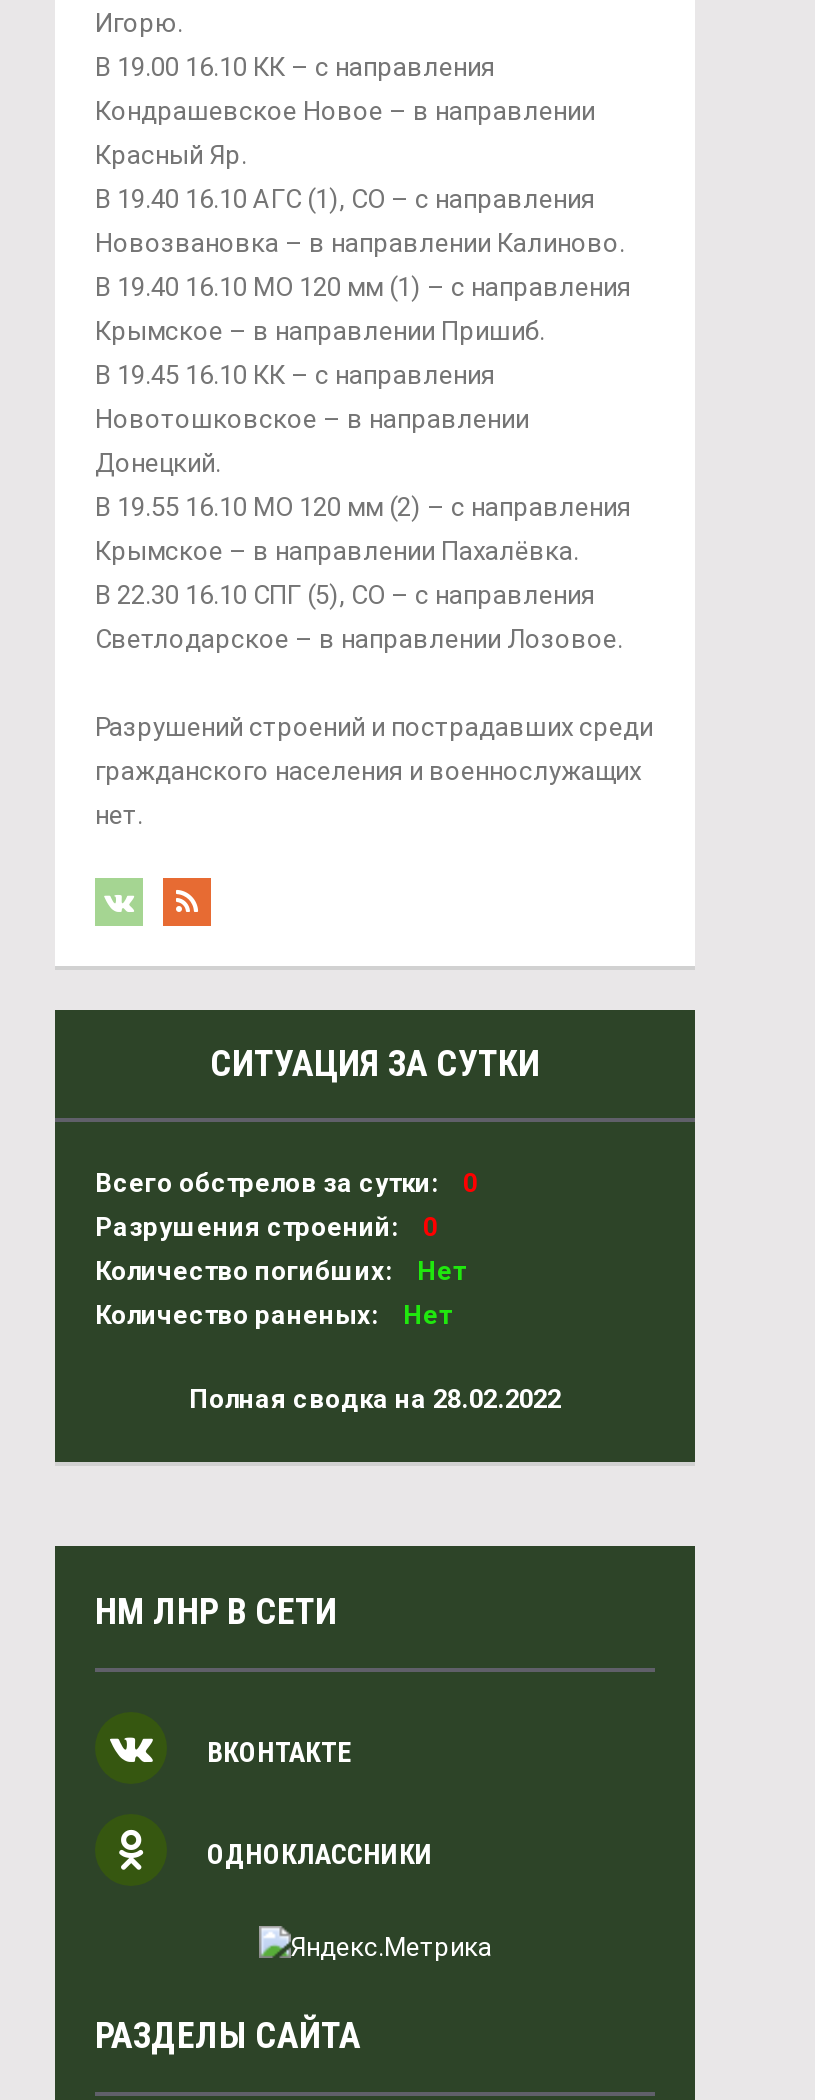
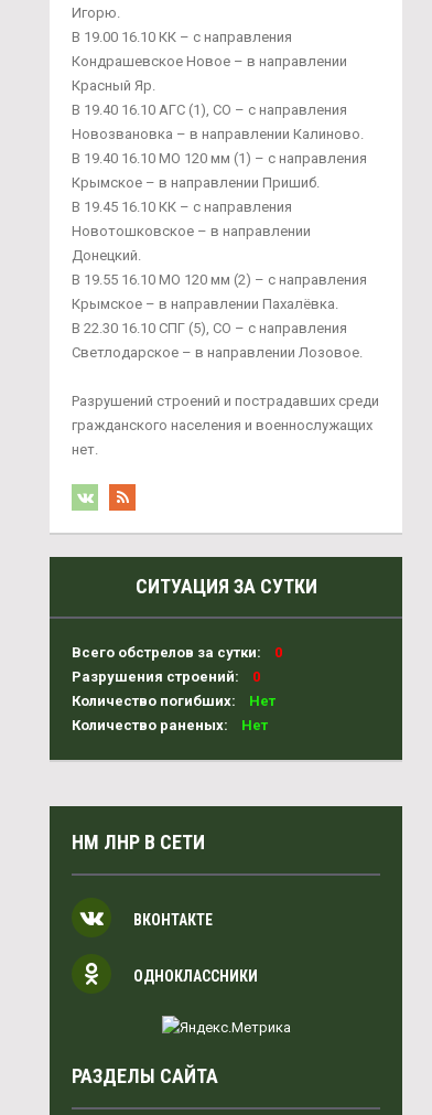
[189,1384,561,1414] Полная сводка на 28.02.2022 -> none

